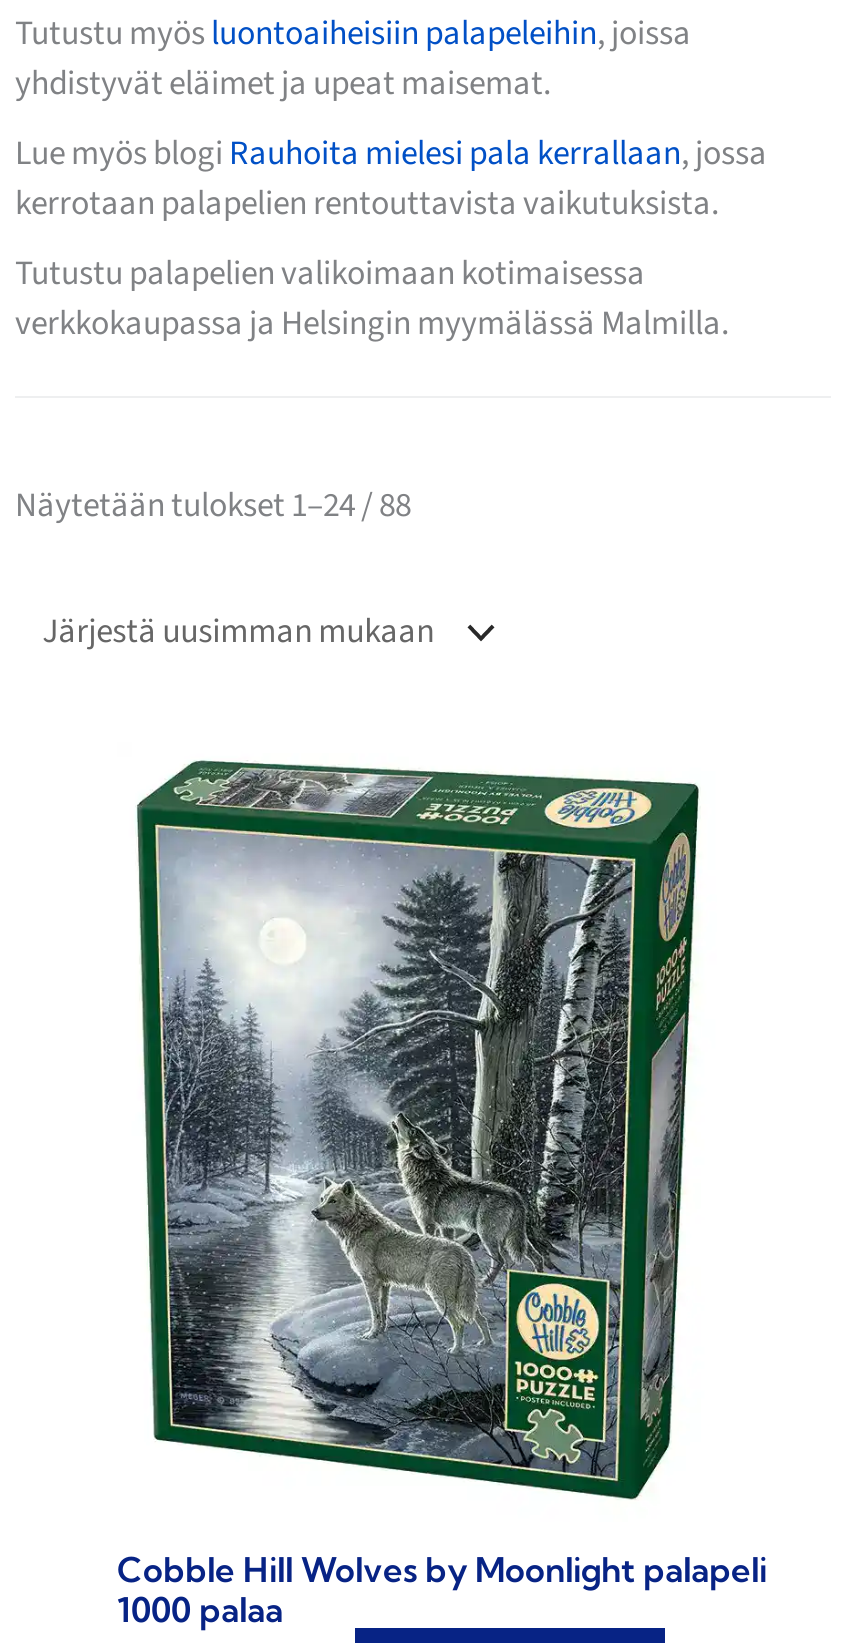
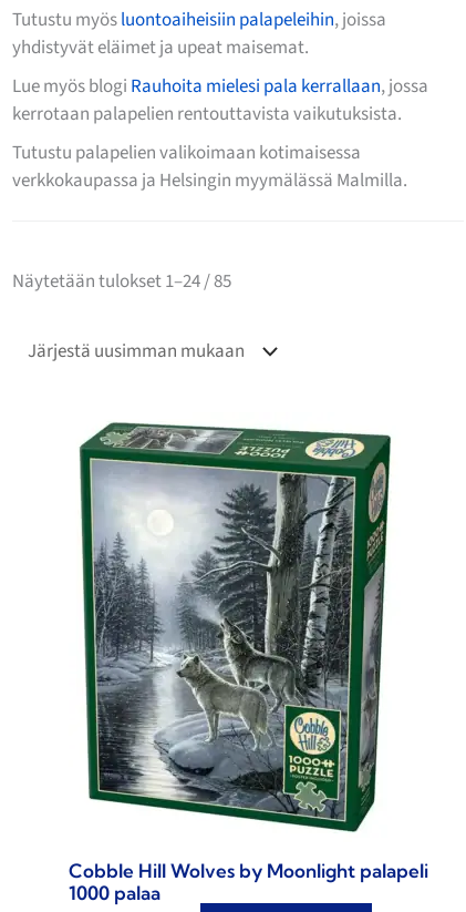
[15,482,411,530] Näytetään tulokset 1–24 / 88 -> [12,268,231,295] Näytetään tulokset 1–24 / 85

